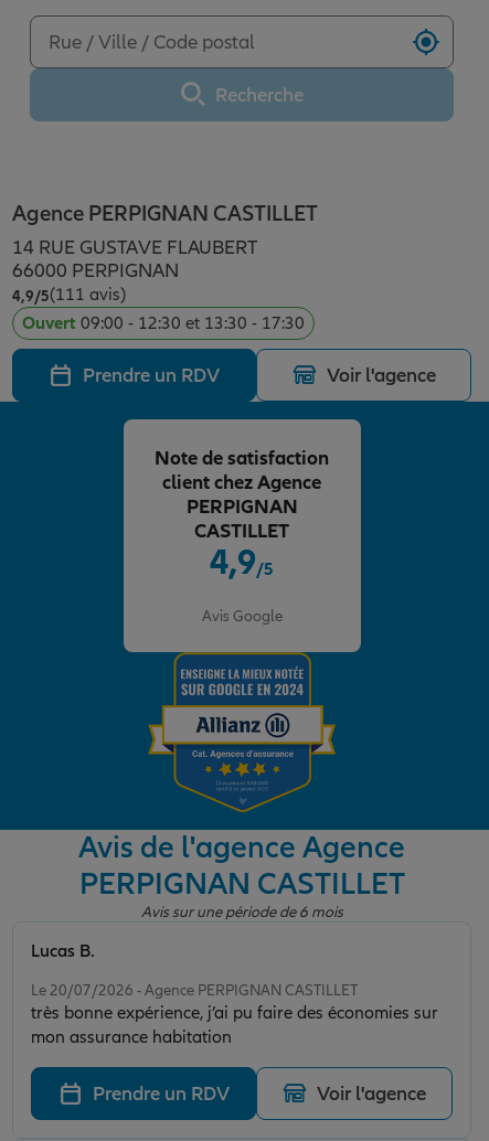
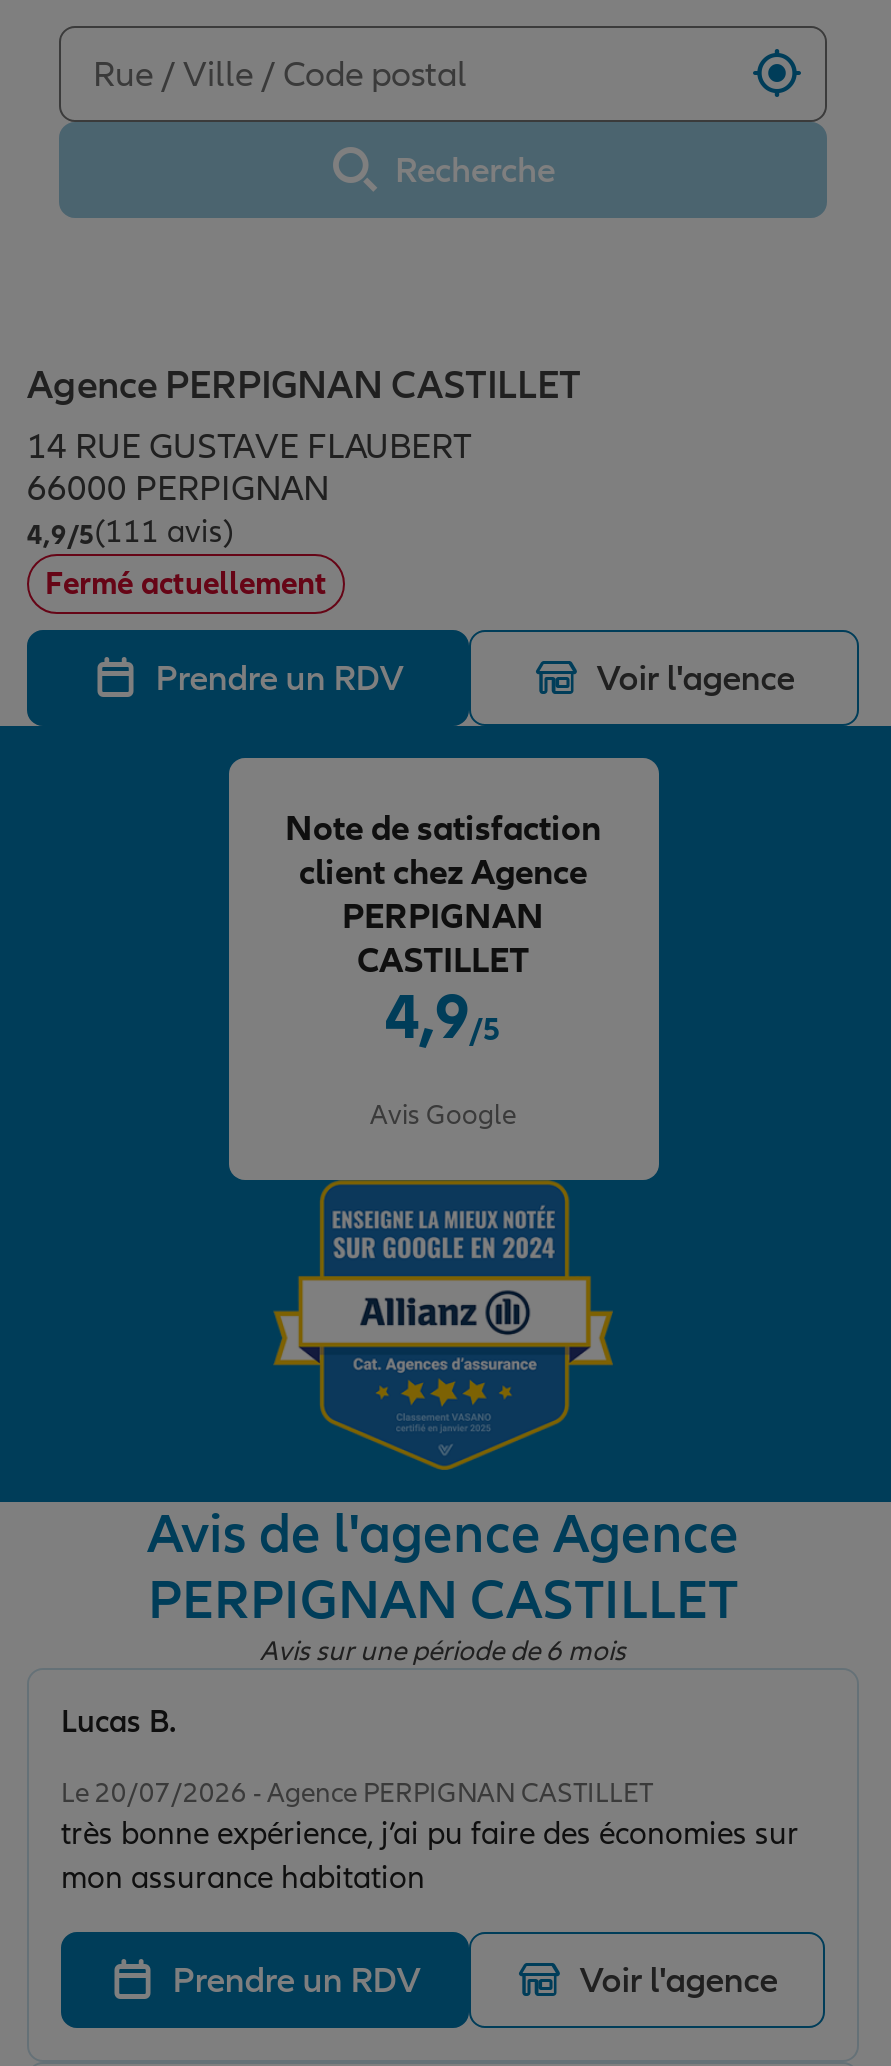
[22,312,305,334] Ouvert 09:00 - 12:30 et 13:30 - 17:30 -> [45,564,327,604] Fermé actuellement

